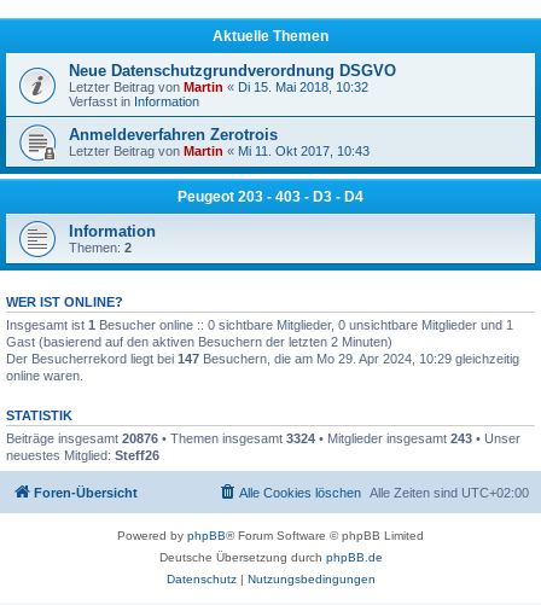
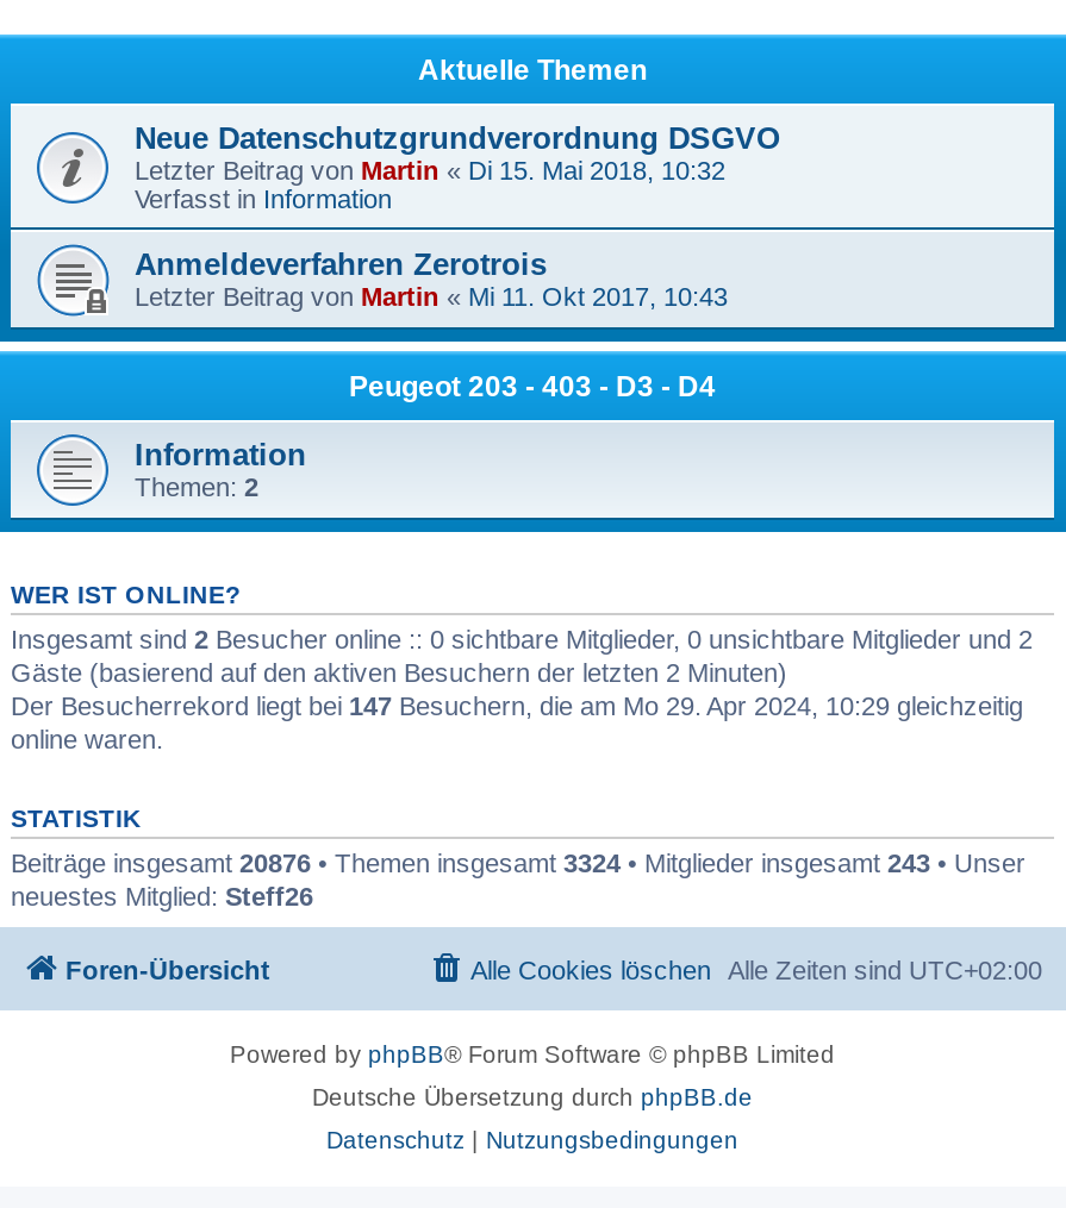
[6,318,513,332] Insgesamt ist 1 Besucher online :: 0 sichtbare Mitglieder, 0 unsichtbare Mitglieder und 1 -> [11,625,1033,653] Insgesamt sind 2 Besucher online :: 0 sichtbare Mitglieder, 0 unsichtbare Mitglieder und 2
[6,335,392,349] Gast (basierend auf den aktiven Besuchern der letzten 2 Minuten) -> [11,658,787,687] Gäste (basierend auf den aktiven Besuchern der letzten 2 Minuten)

